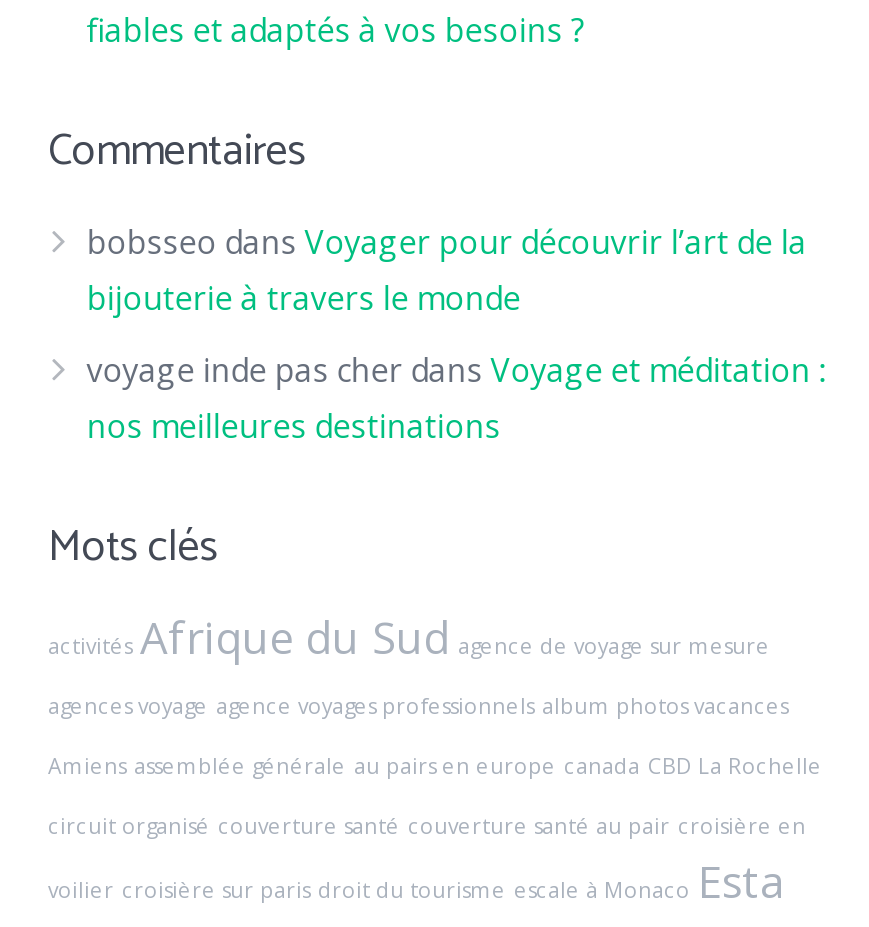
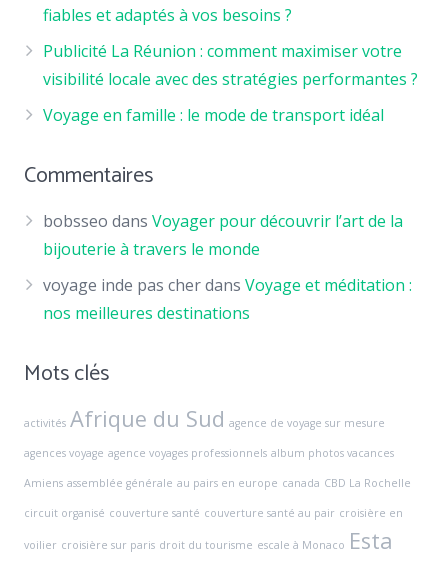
none -> [43,40,418,126] Publicité La Réunion : comment maximiser votre | visibilité locale avec des stratégies performantes ? | Voyage en famille : le mode de transport idéal

